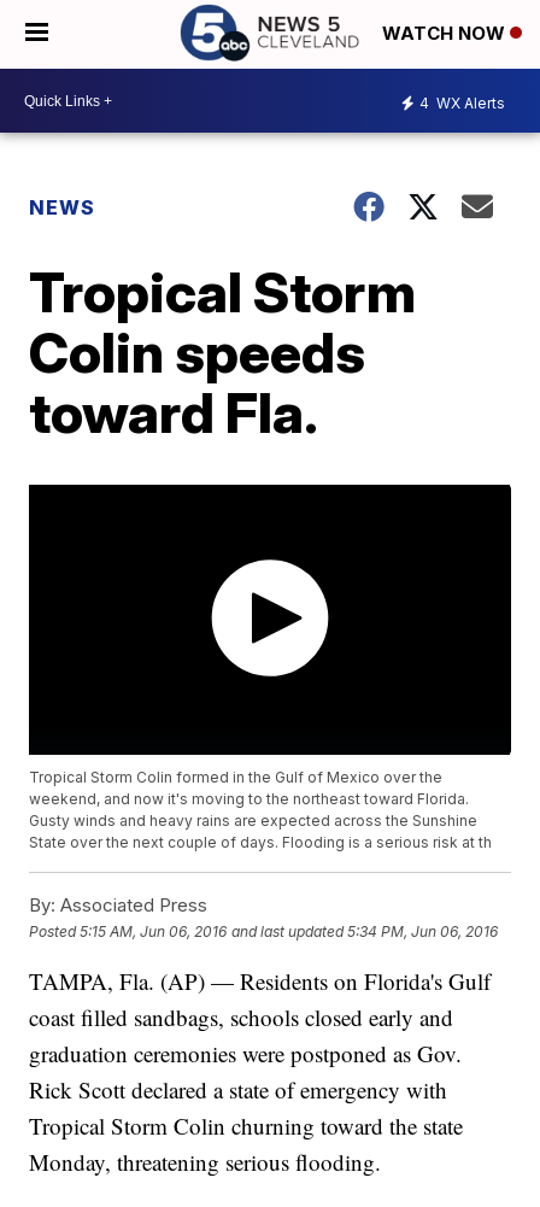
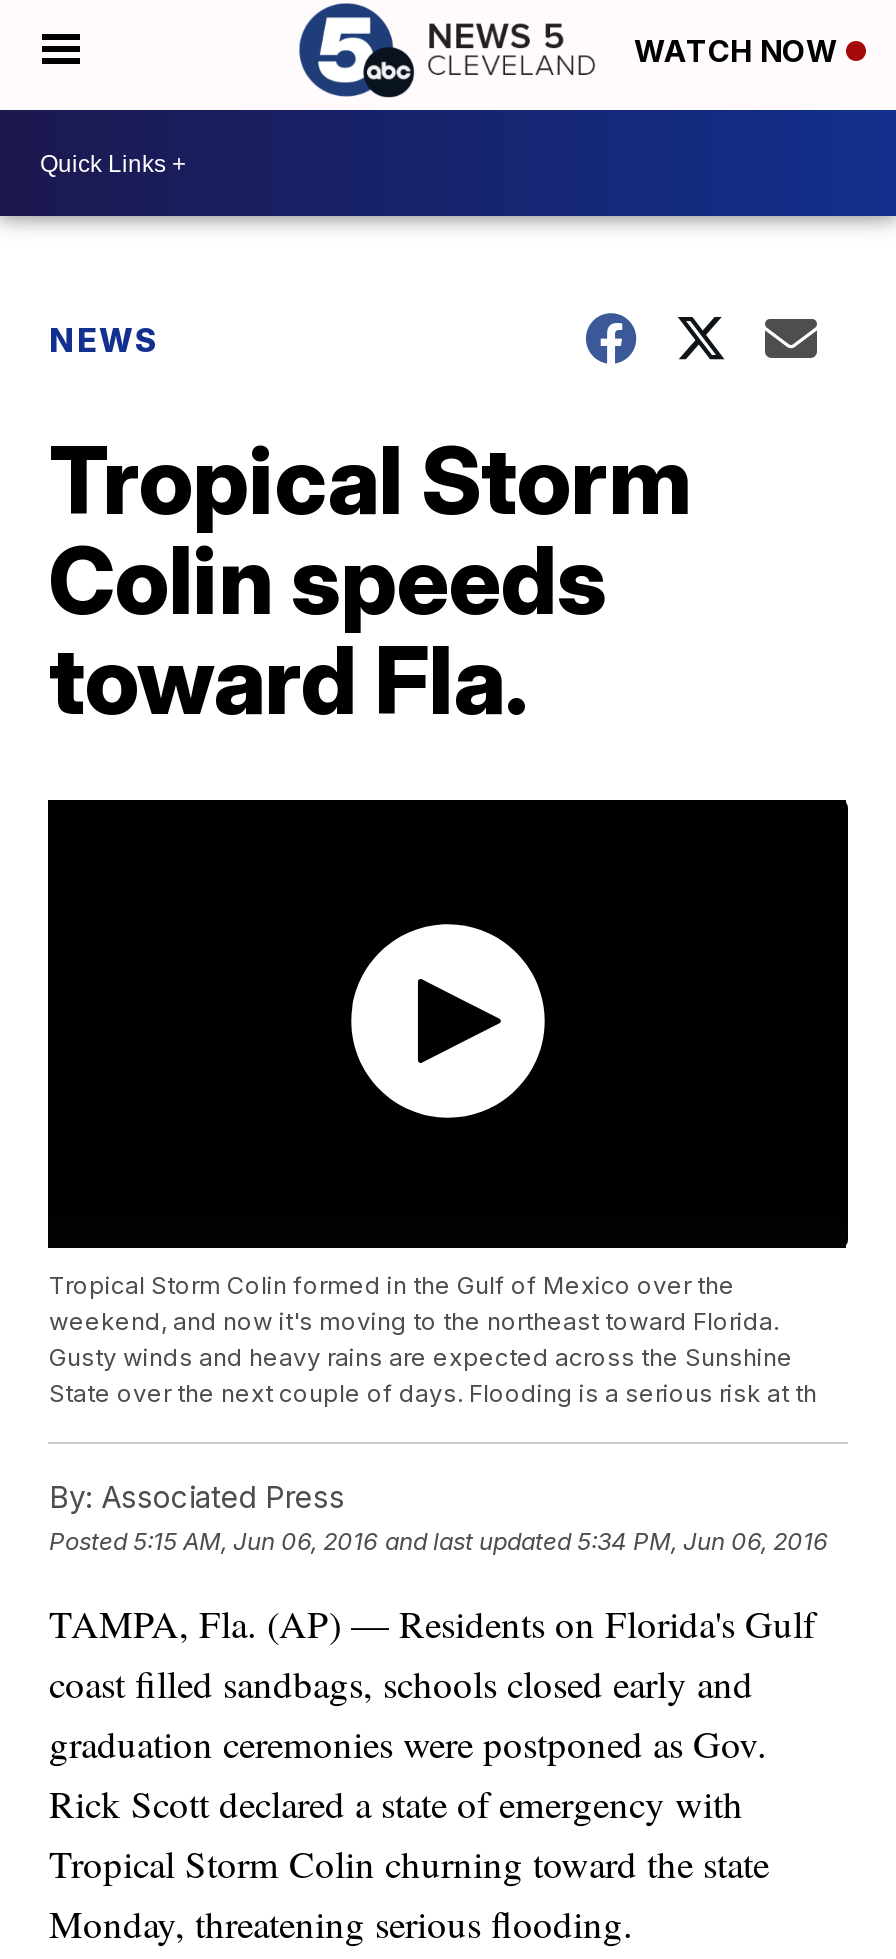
[419,93,505,112] 4 WX Alerts -> none

